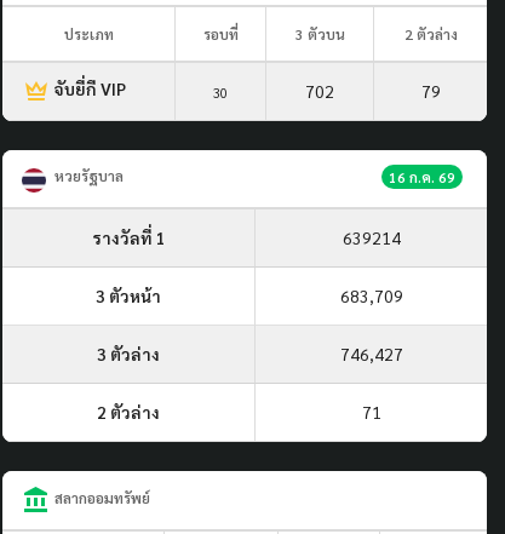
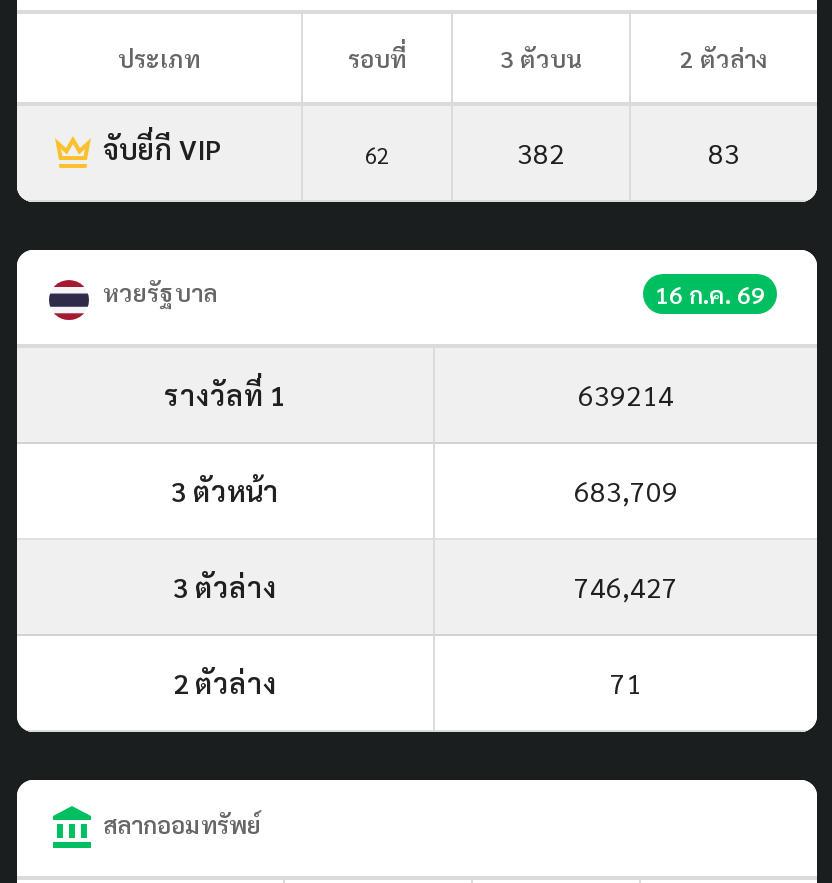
[213,83,228,101] 30 -> [365,140,389,170] 62
[305,80,334,101] 702 -> [517,134,565,170] 382
[421,80,440,101] 79 -> [708,134,740,170] 83

